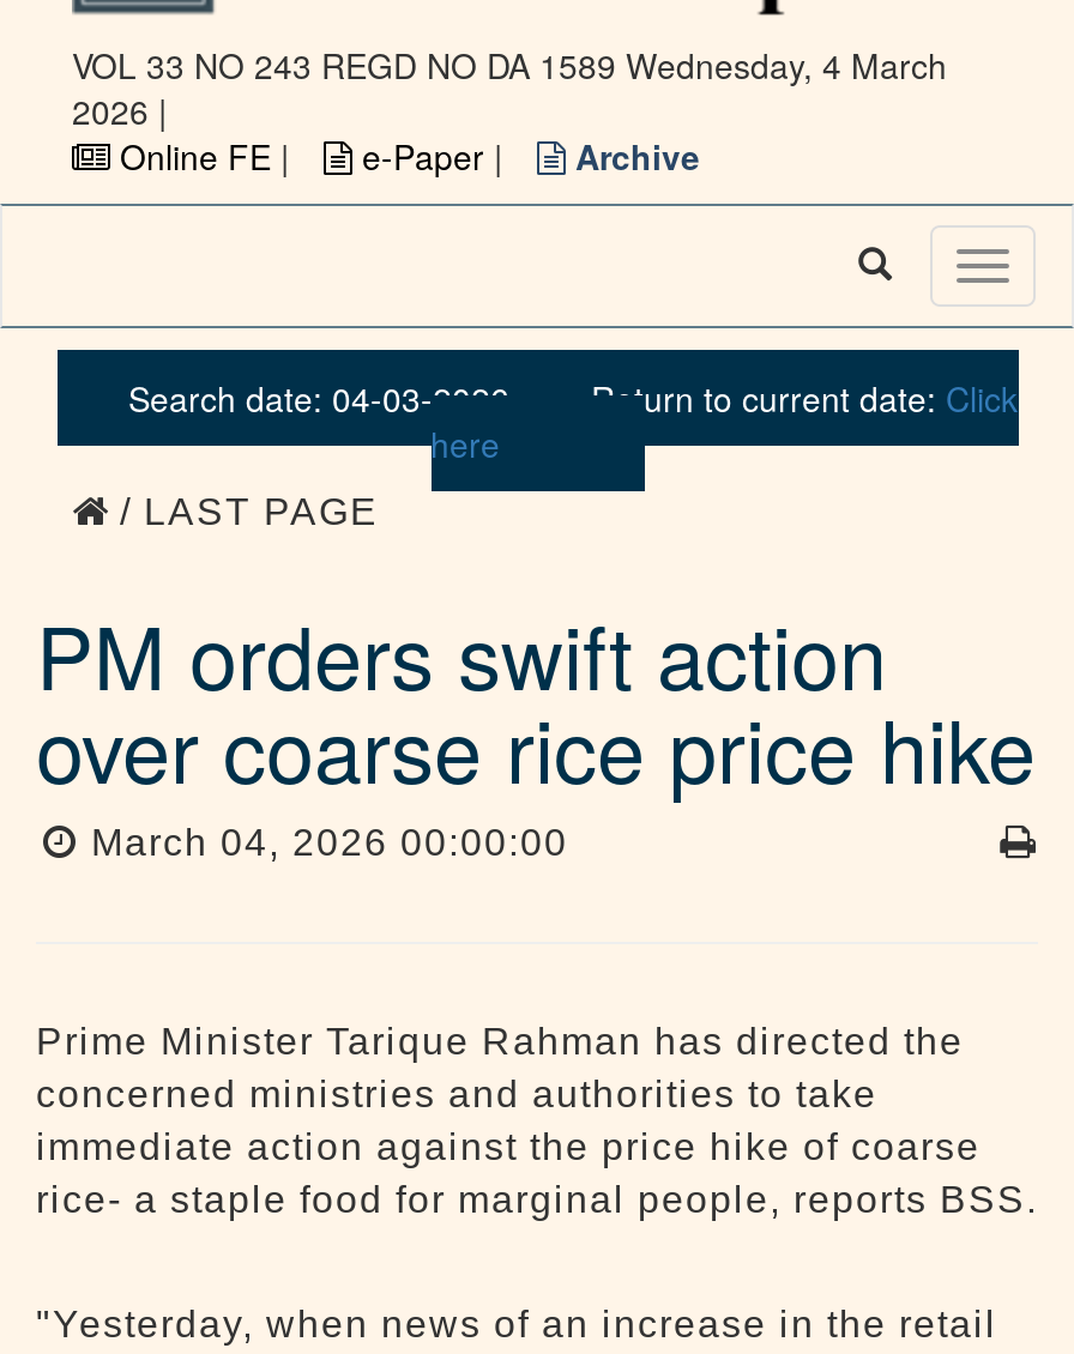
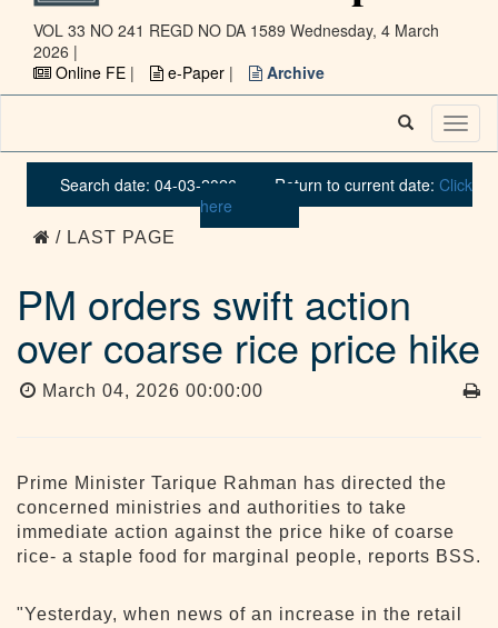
[72,41,947,89] VOL 33 NO 243 REGD NO DA 1589 Wednesday, 4 March -> [33,19,439,41] VOL 33 NO 241 REGD NO DA 1589 Wednesday, 4 March

